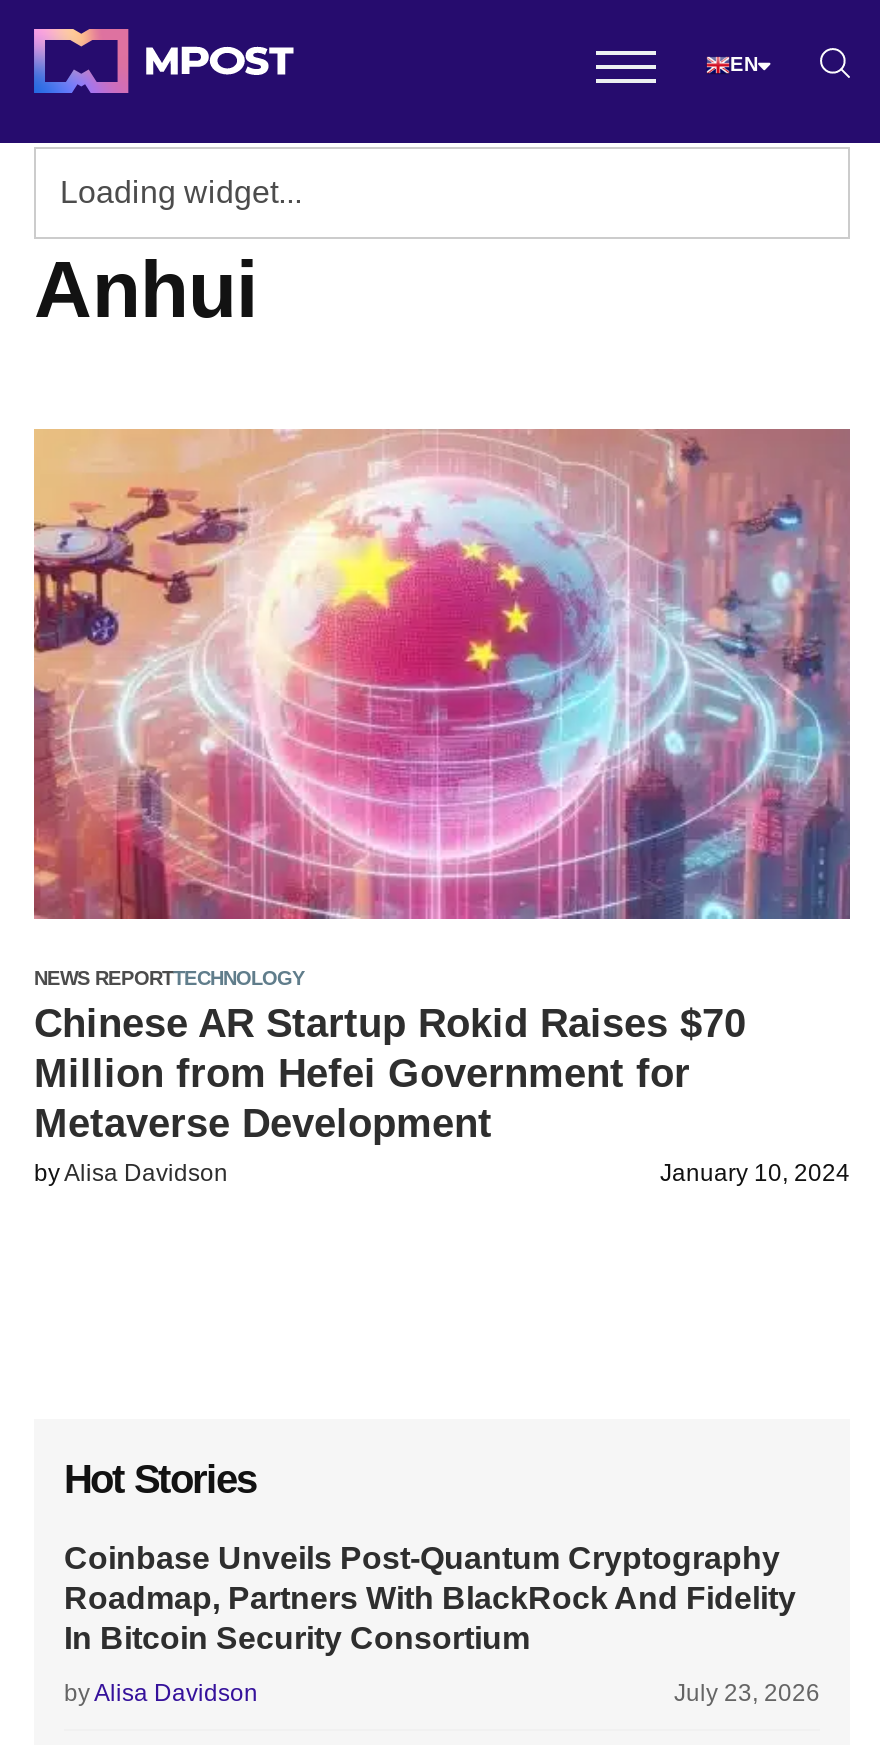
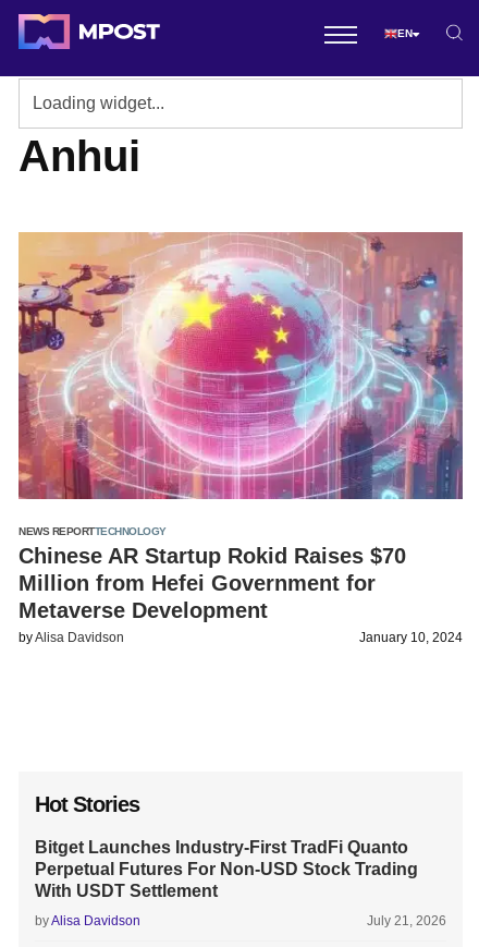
[64,1541,796,1655] Coinbase Unveils Post-Quantum Cryptography | Roadmap, Partners With BlackRock And Fidelity | In Bitcoin Security Consortium -> [35,838,418,900] Bitget Launches Industry-First TradFi Quanto | Perpetual Futures For Non-USD Stock Trading | With USDT Settlement
[674,1679,820,1707] July 23, 2026 -> [367,913,446,928] July 21, 2026

